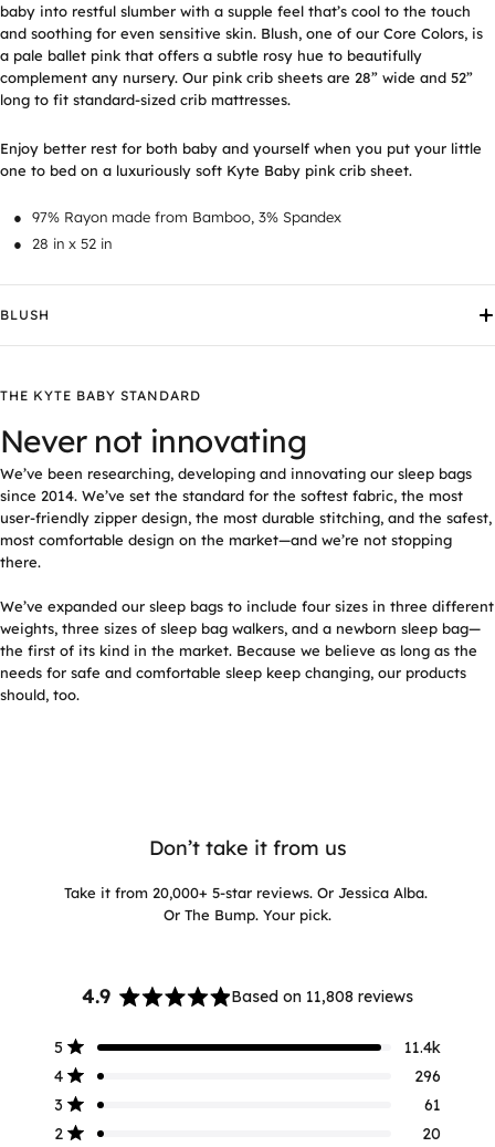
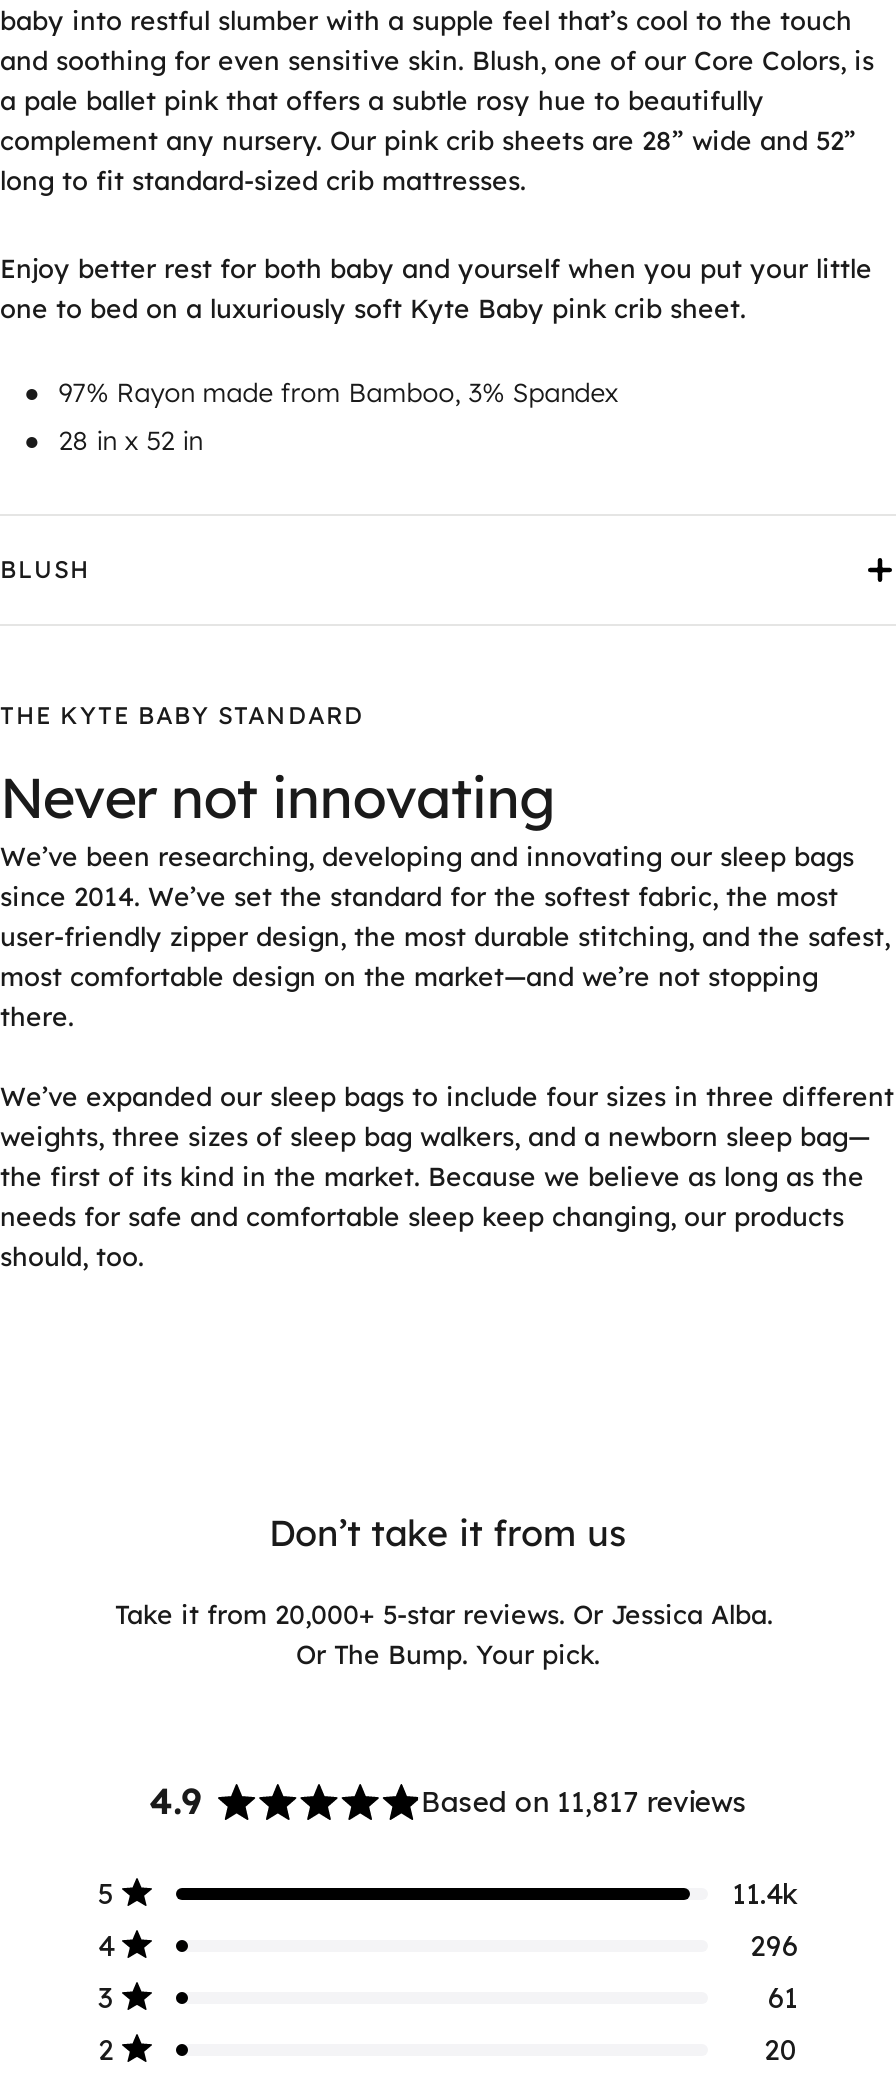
[231,987,414,1007] Based on 11,808 reviews -> [421,1784,747,1820] Based on 11,817 reviews

